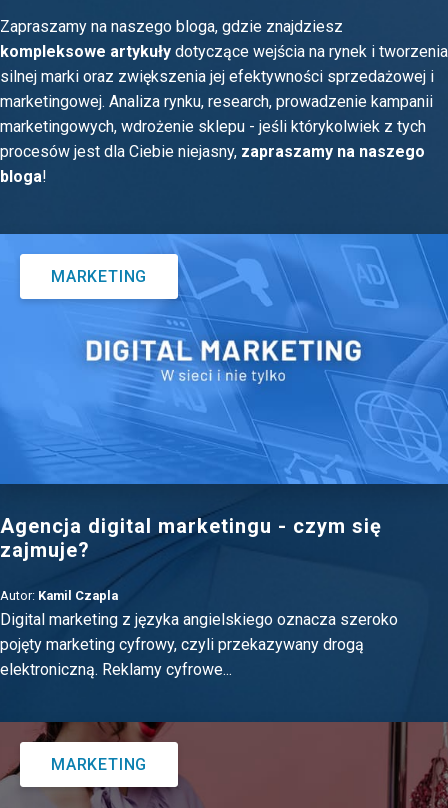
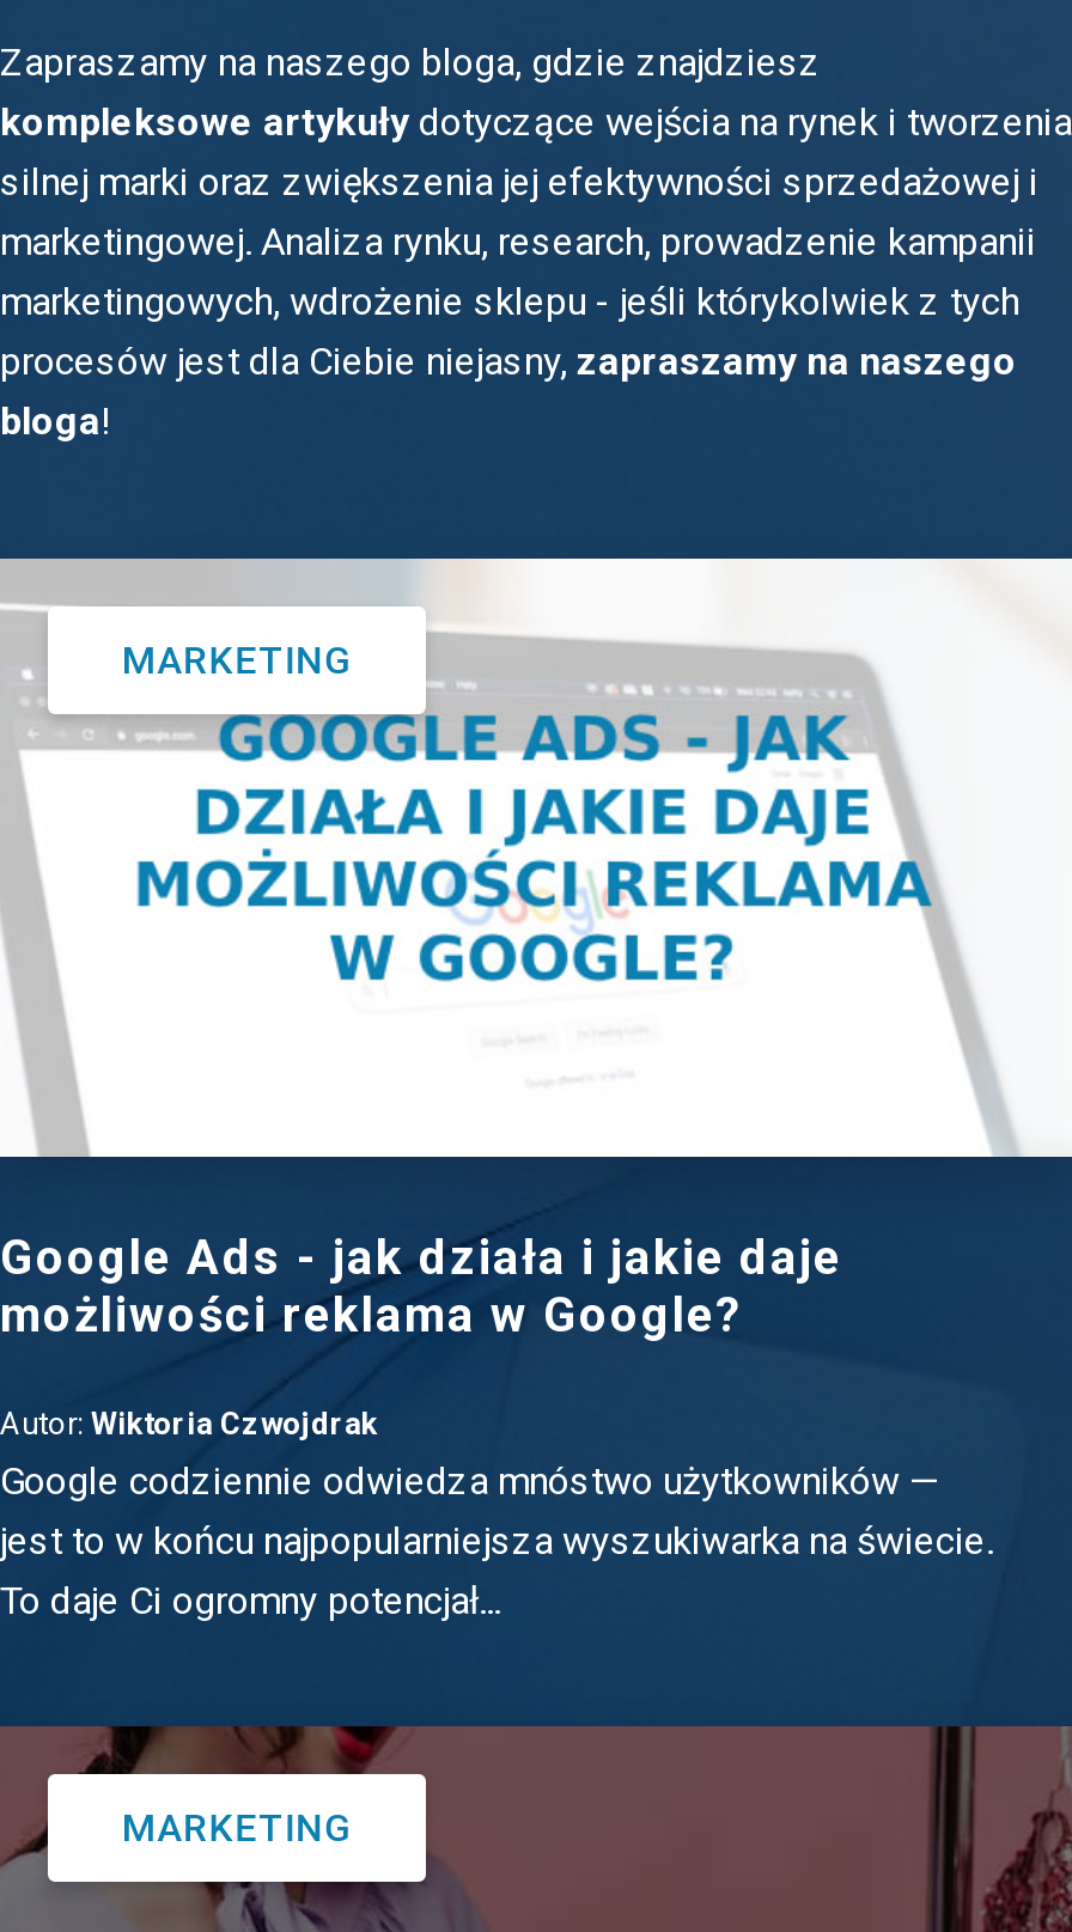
[0,233,445,562] [image] | Agencja digital marketingu - czym się | zajmuje? -> [0,556,1065,1343] [image] | Google Ads - jak działa i jakie daje | możliwości reklama w Google?
[0,588,398,679] Autor: Kamil Czapla | Digital marketing z języka angielskiego oznacza szeroko | pojęty marketing cyfrowy, czyli przekazywany drogą | elektroniczną. Reklamy cyfrowe... -> [0,1405,993,1623] Autor: Wiktoria Czwojdrak | Google codziennie odwiedza mnóstwo użytkowników — | jest to w końcu najpopularniejsza wyszukiwarka na świecie. | To daje Ci ogromny potencjał...

